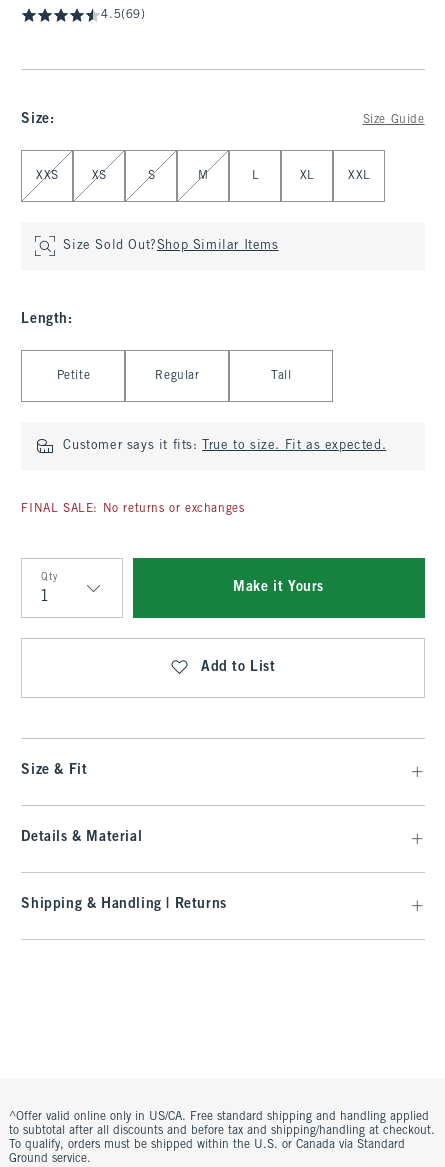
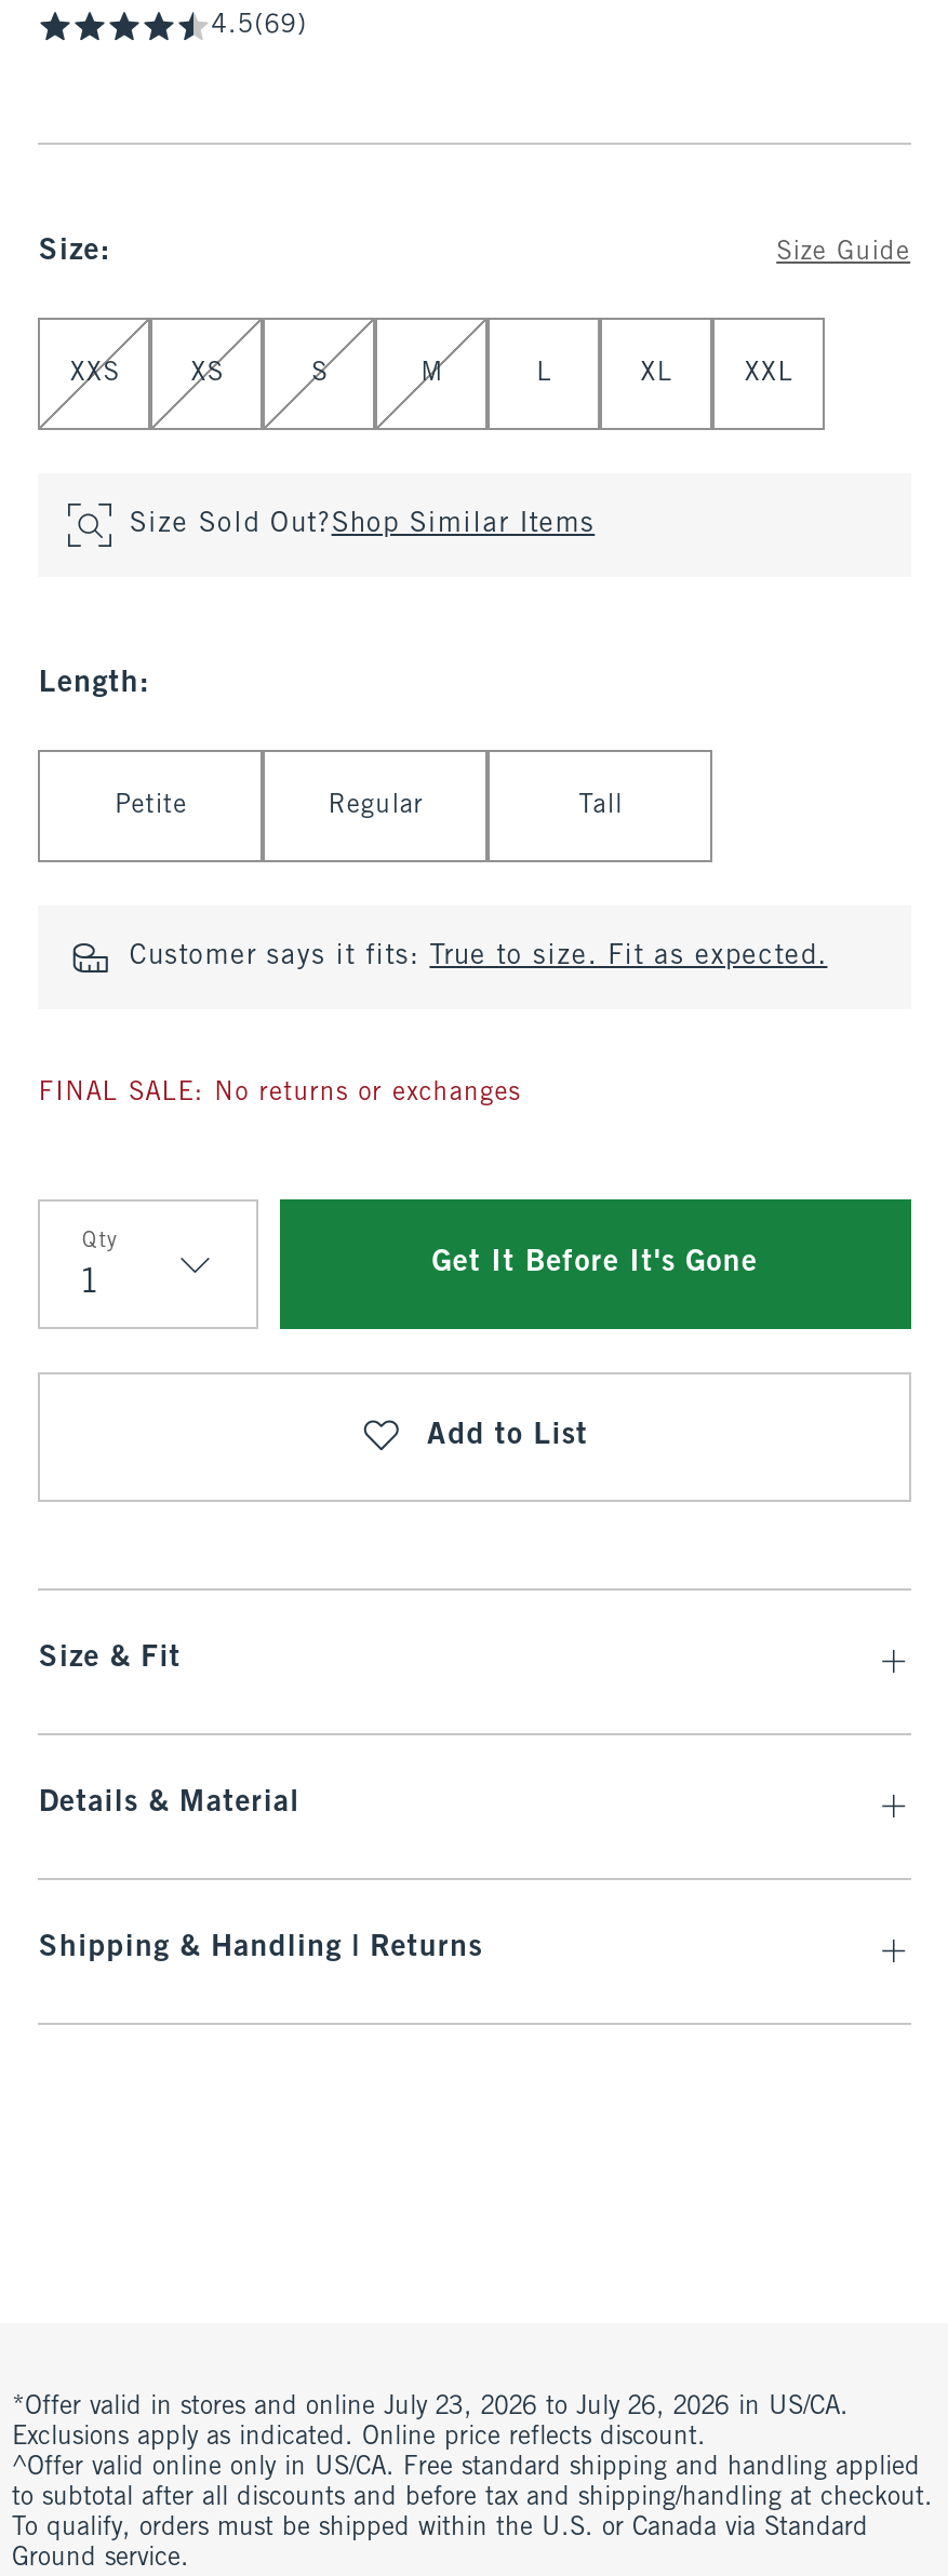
[233,581,324,594] Make it Yours -> [432,1249,758,1277] Get It Before It's Gone
none -> [12,2394,849,2451] *Offer valid in stores and online July 23, 2026 to July 26, 2026 in US/CA. | Exclusions apply as indicated. Online price reflects discount.

